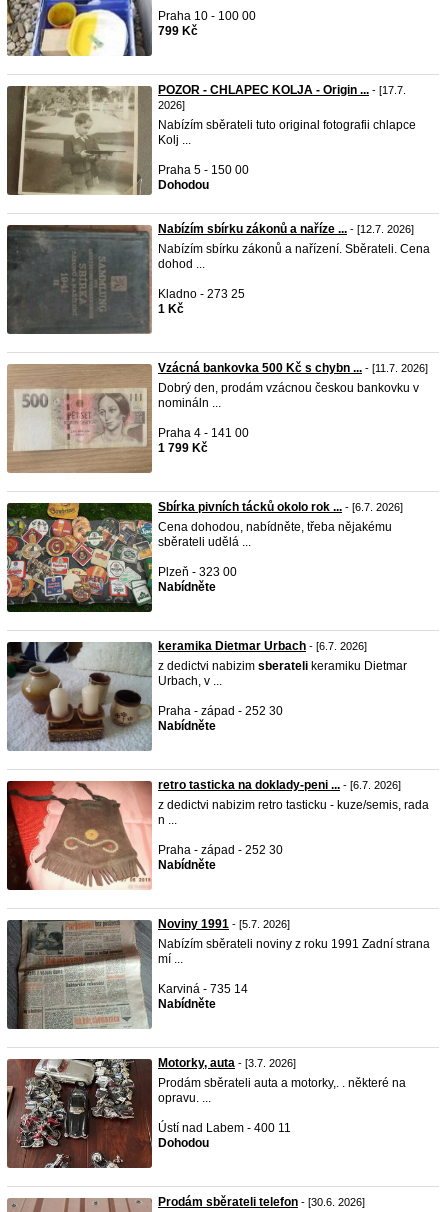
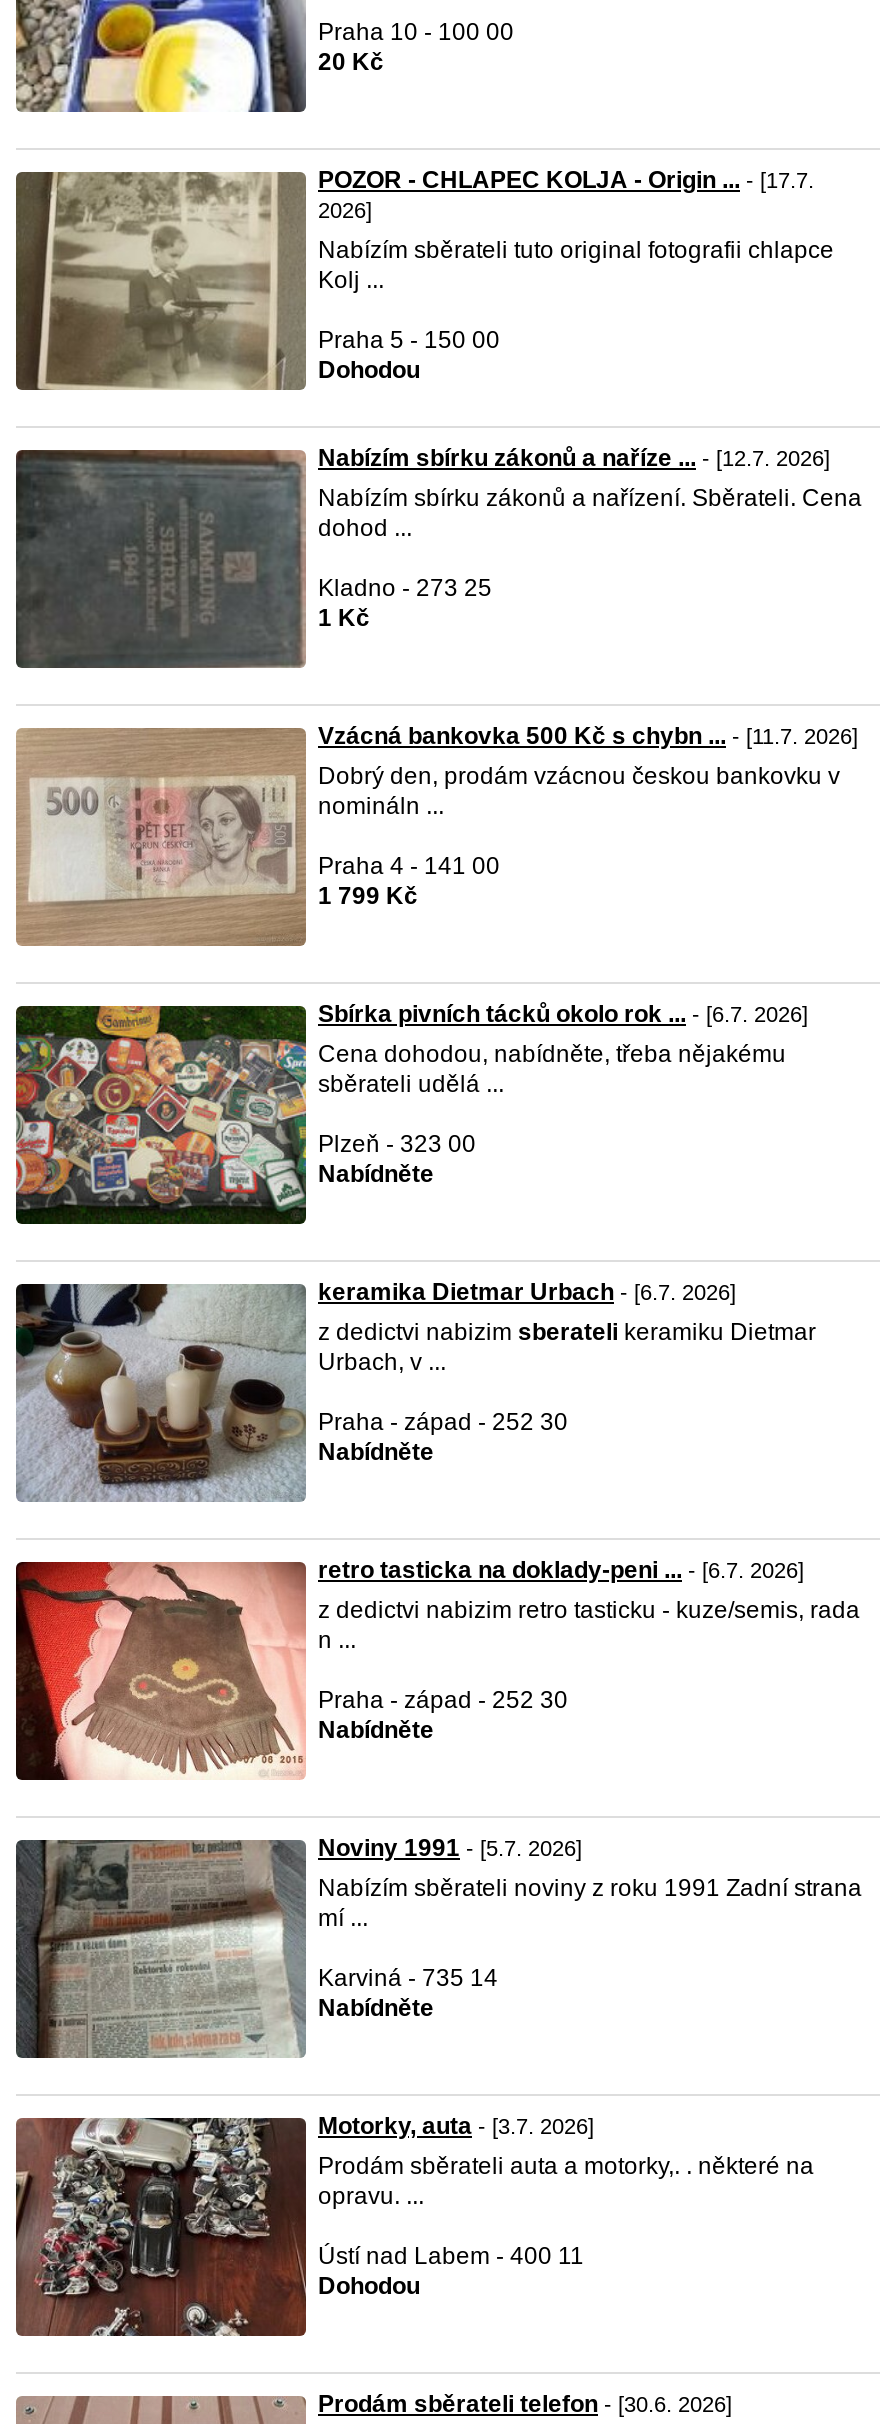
[158,24,198,38] 799 Kč -> [318,48,384,76] 20 Kč

